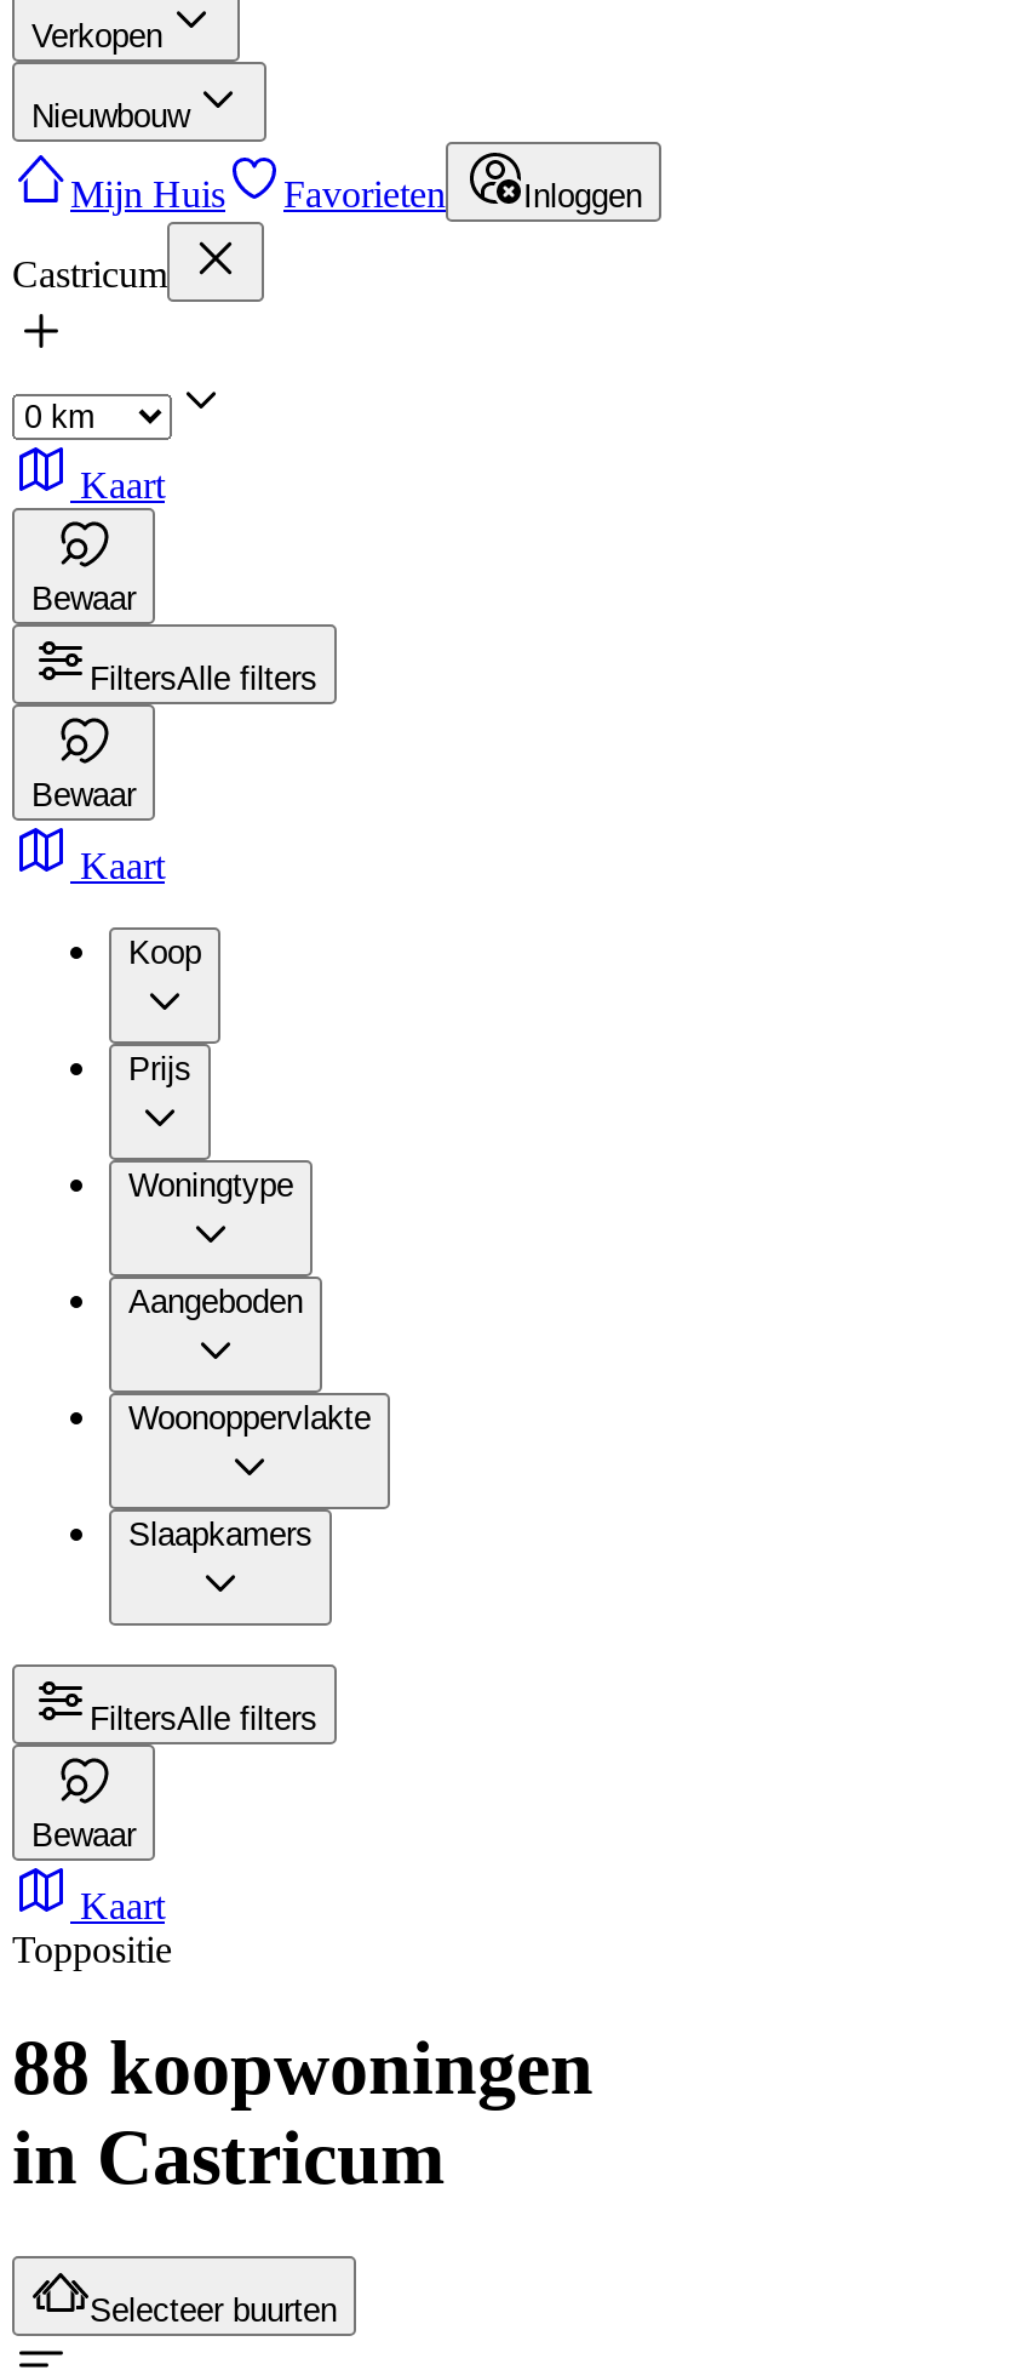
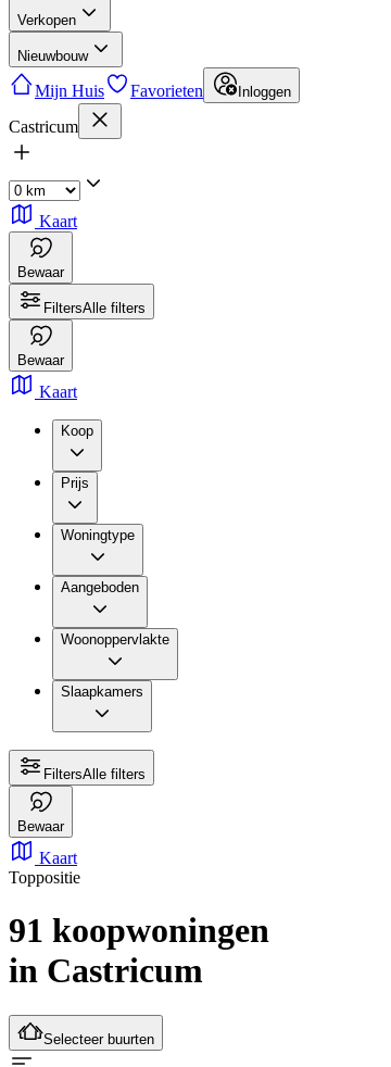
[12,2024,594,2111] 88 koopwoningen -> [9,911,269,950] 91 koopwoningen

